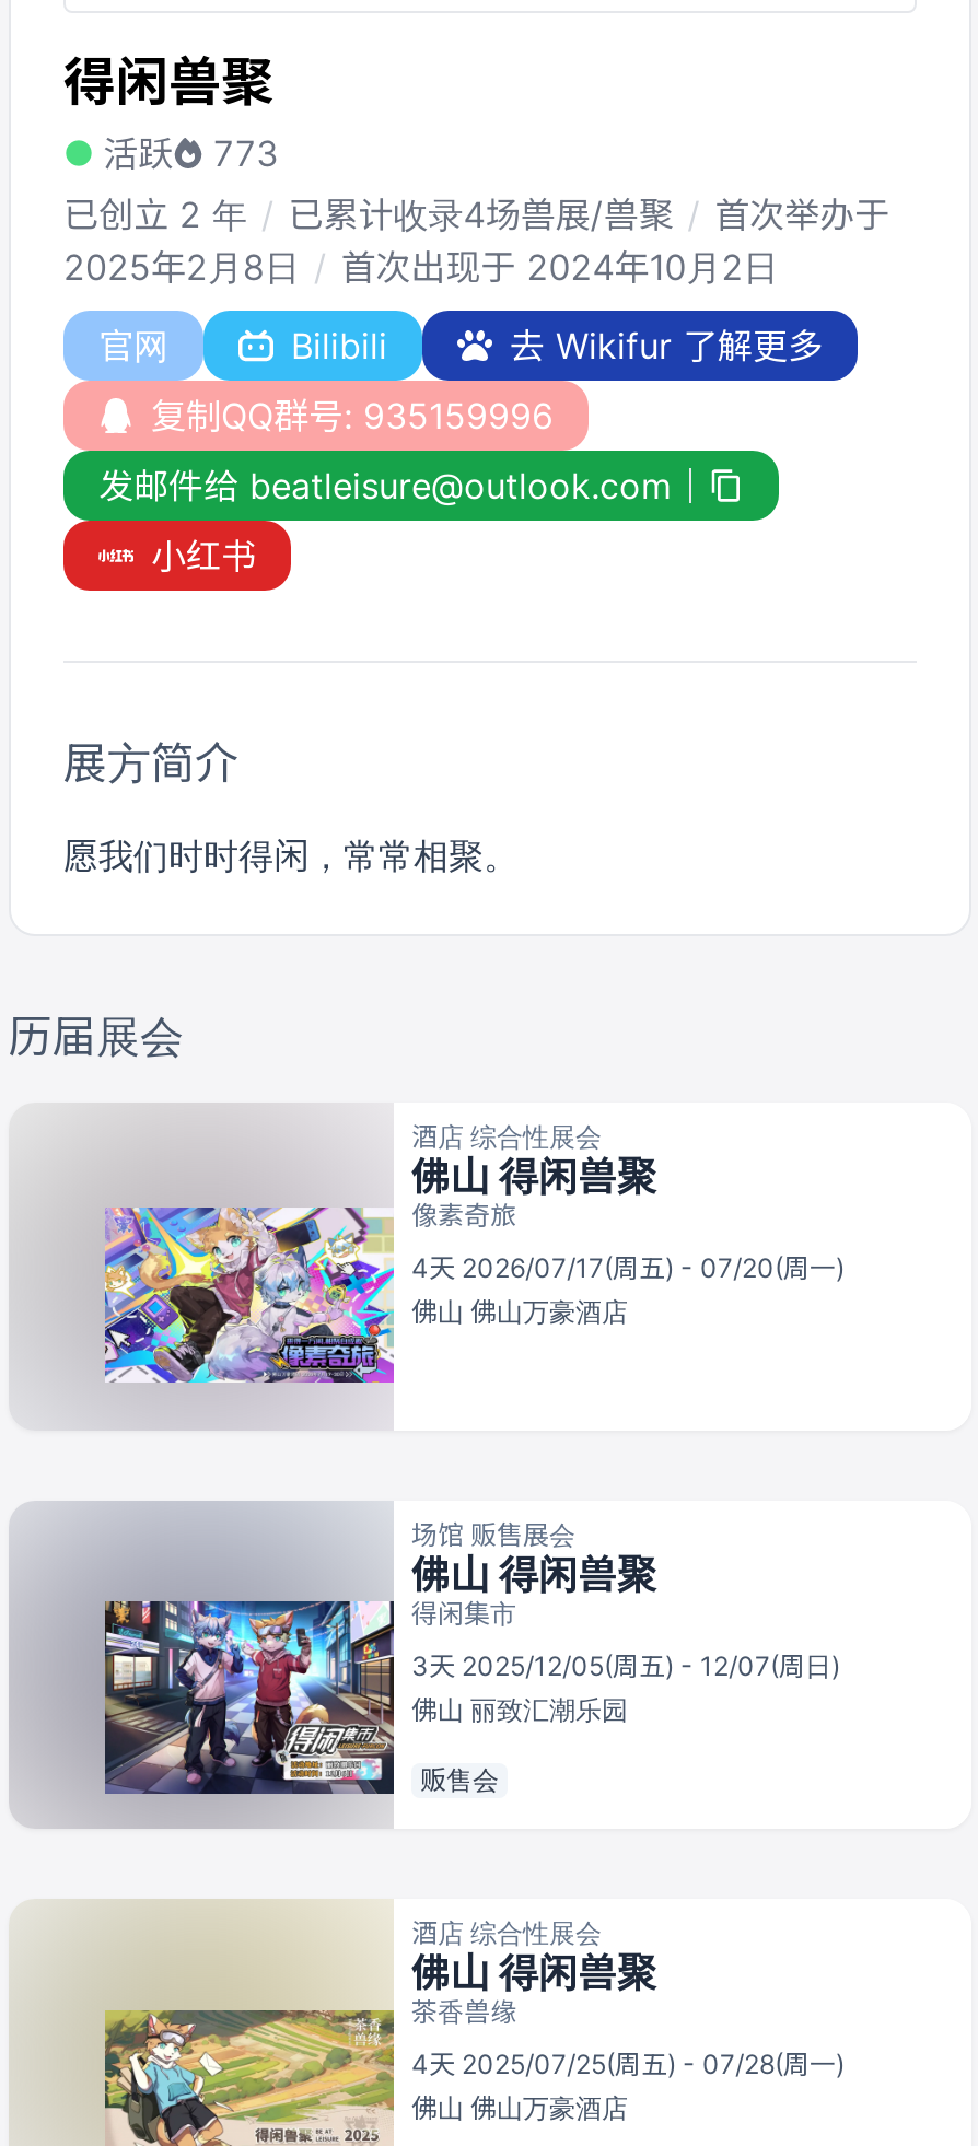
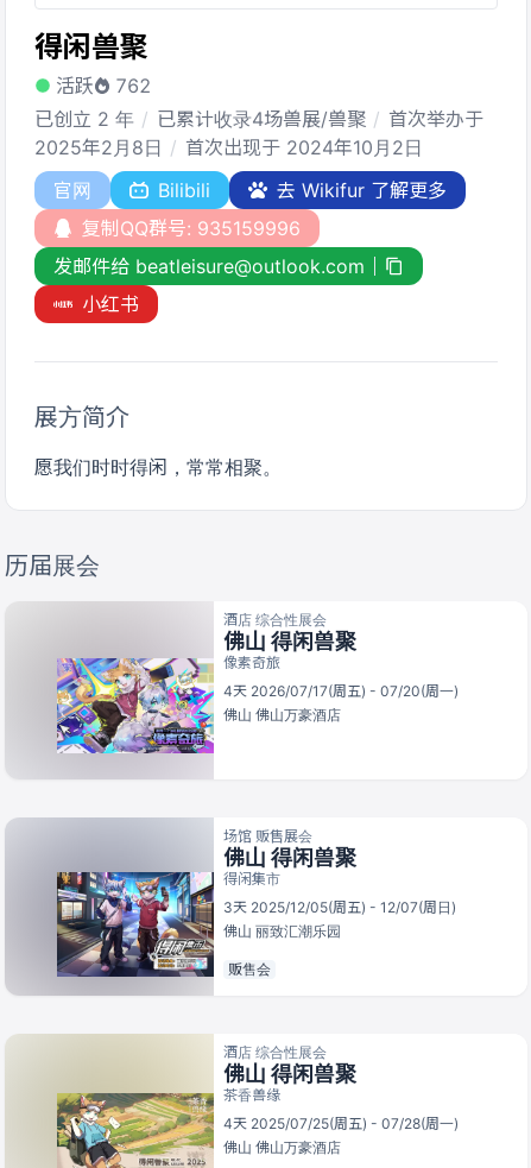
[103,131,278,175] 活跃 773 -> [56,74,151,97] 活跃 762

